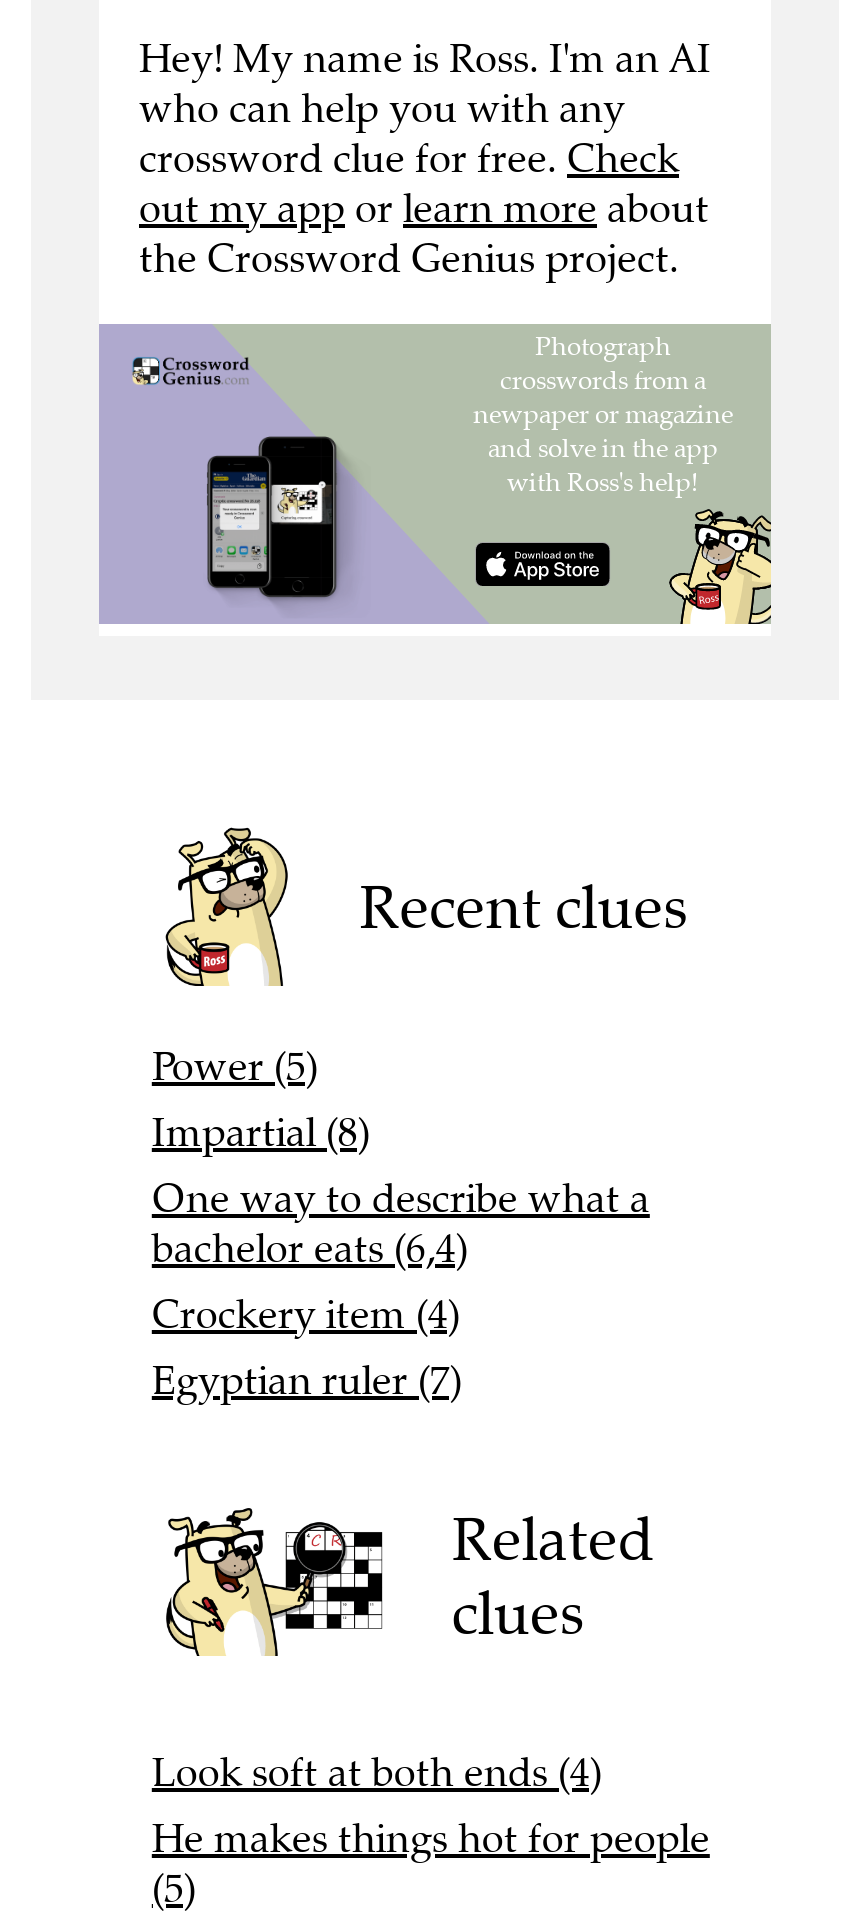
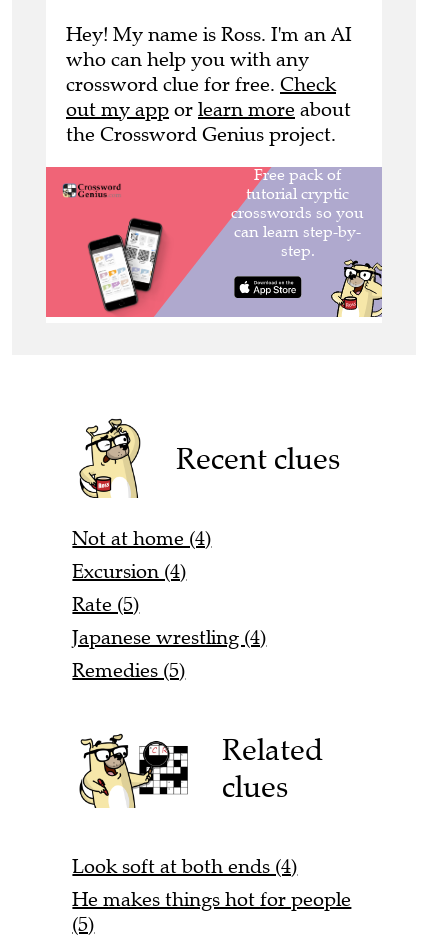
[99,324,769,624] [image] -> [46,166,381,318] [image]
[152,1041,650,1405] Power (5) | Impartial (8) | One way to describe what a | bachelor eats (6,4) | Crockery item (4) | Egyptian ruler (7) -> [72,526,266,683] Not at home (4) | Excursion (4) | Rate (5) | Japanese wrestling (4) | Remedies (5)

